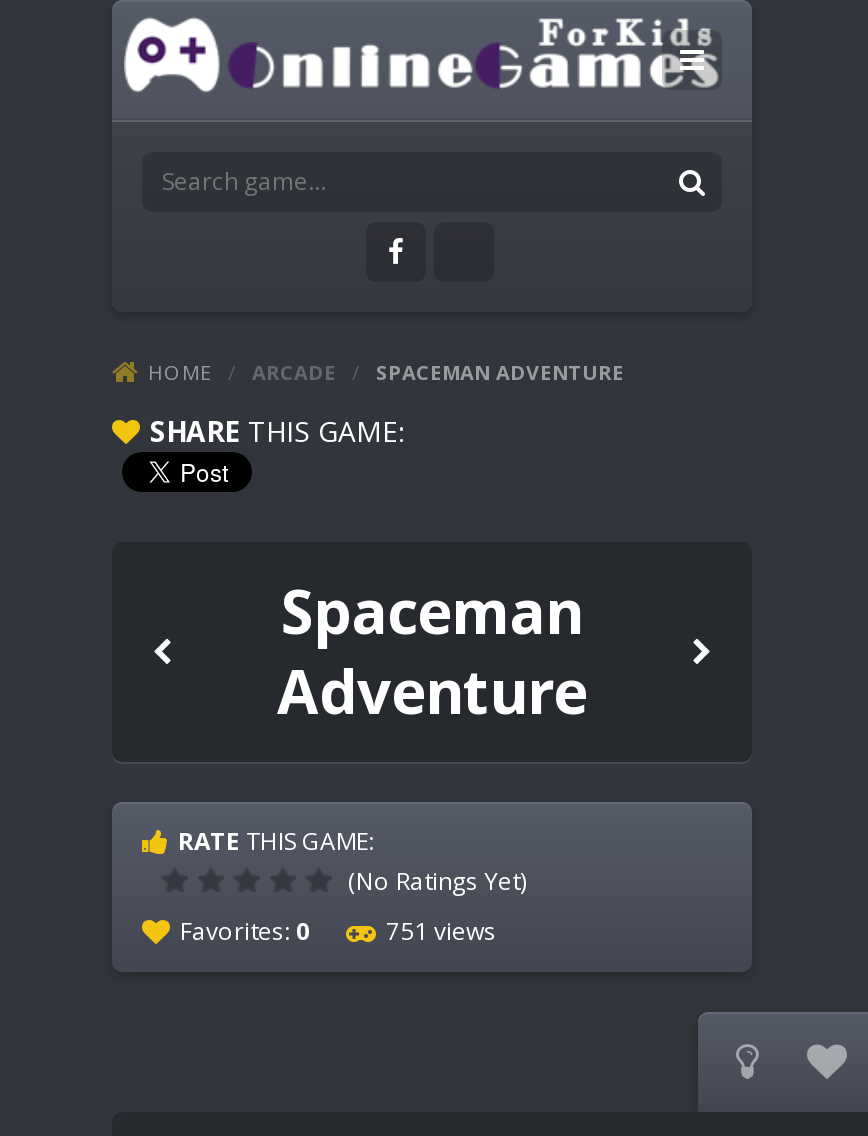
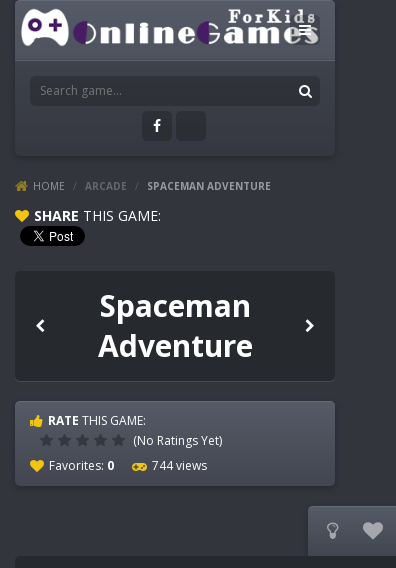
[386,914,496,948] 751 views -> [152,457,207,474] 744 views

